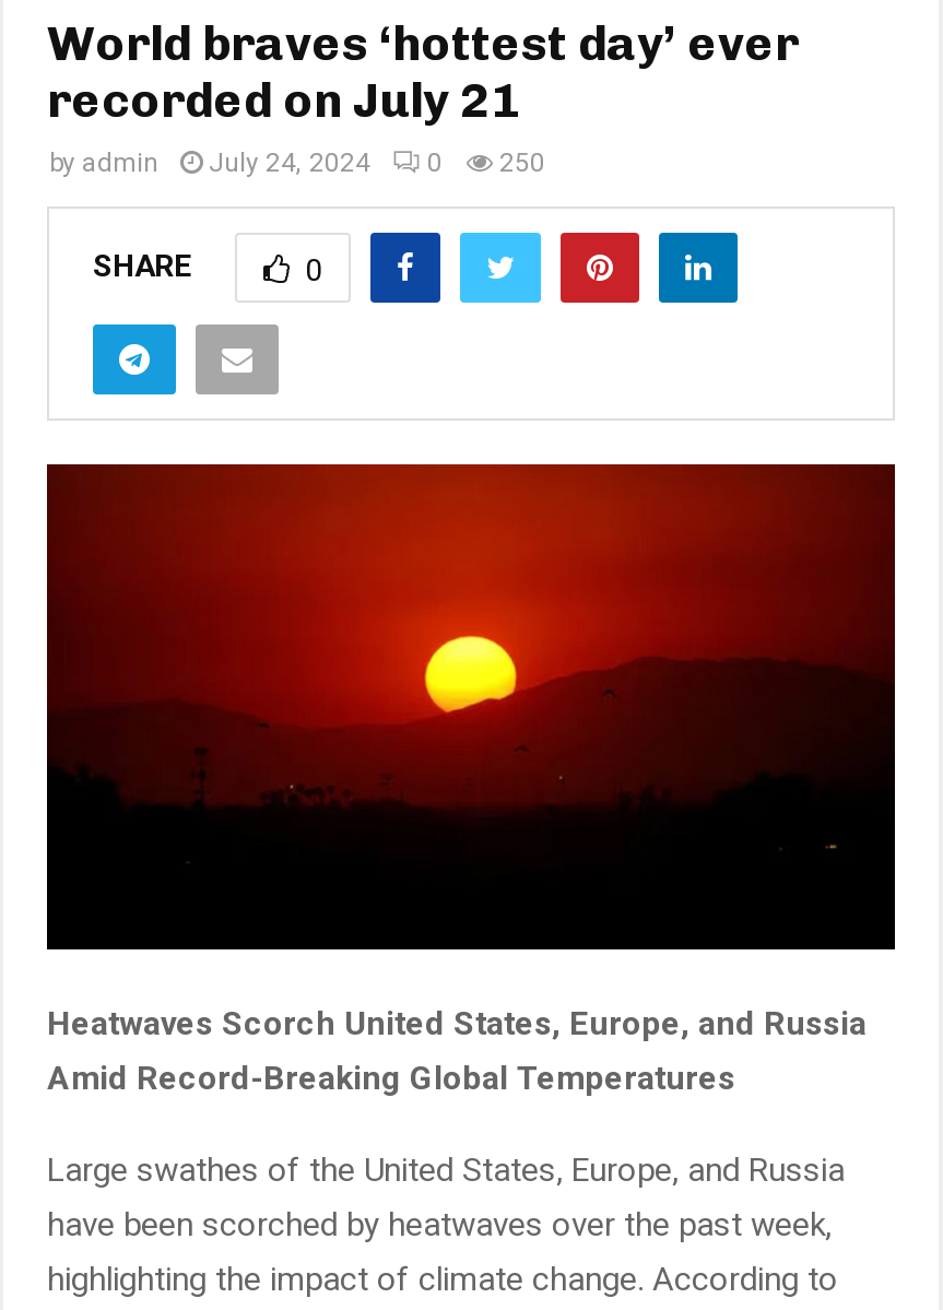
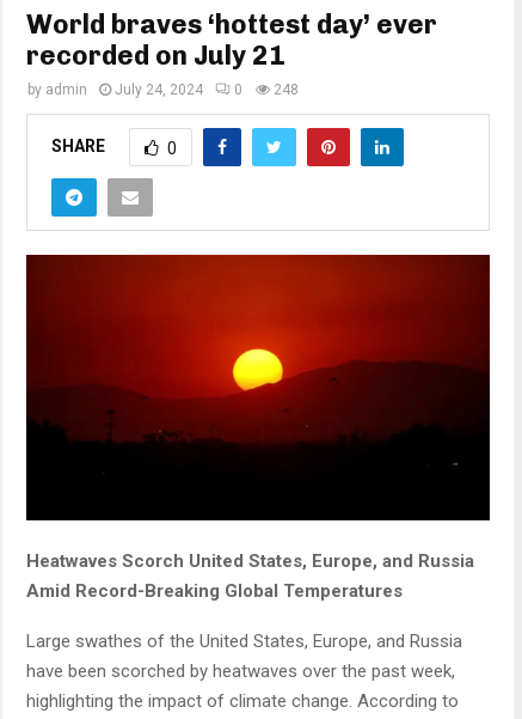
[49,148,545,179] by admin July 24, 2024 0 250 -> [27,82,299,99] by admin July 24, 2024 0 248

